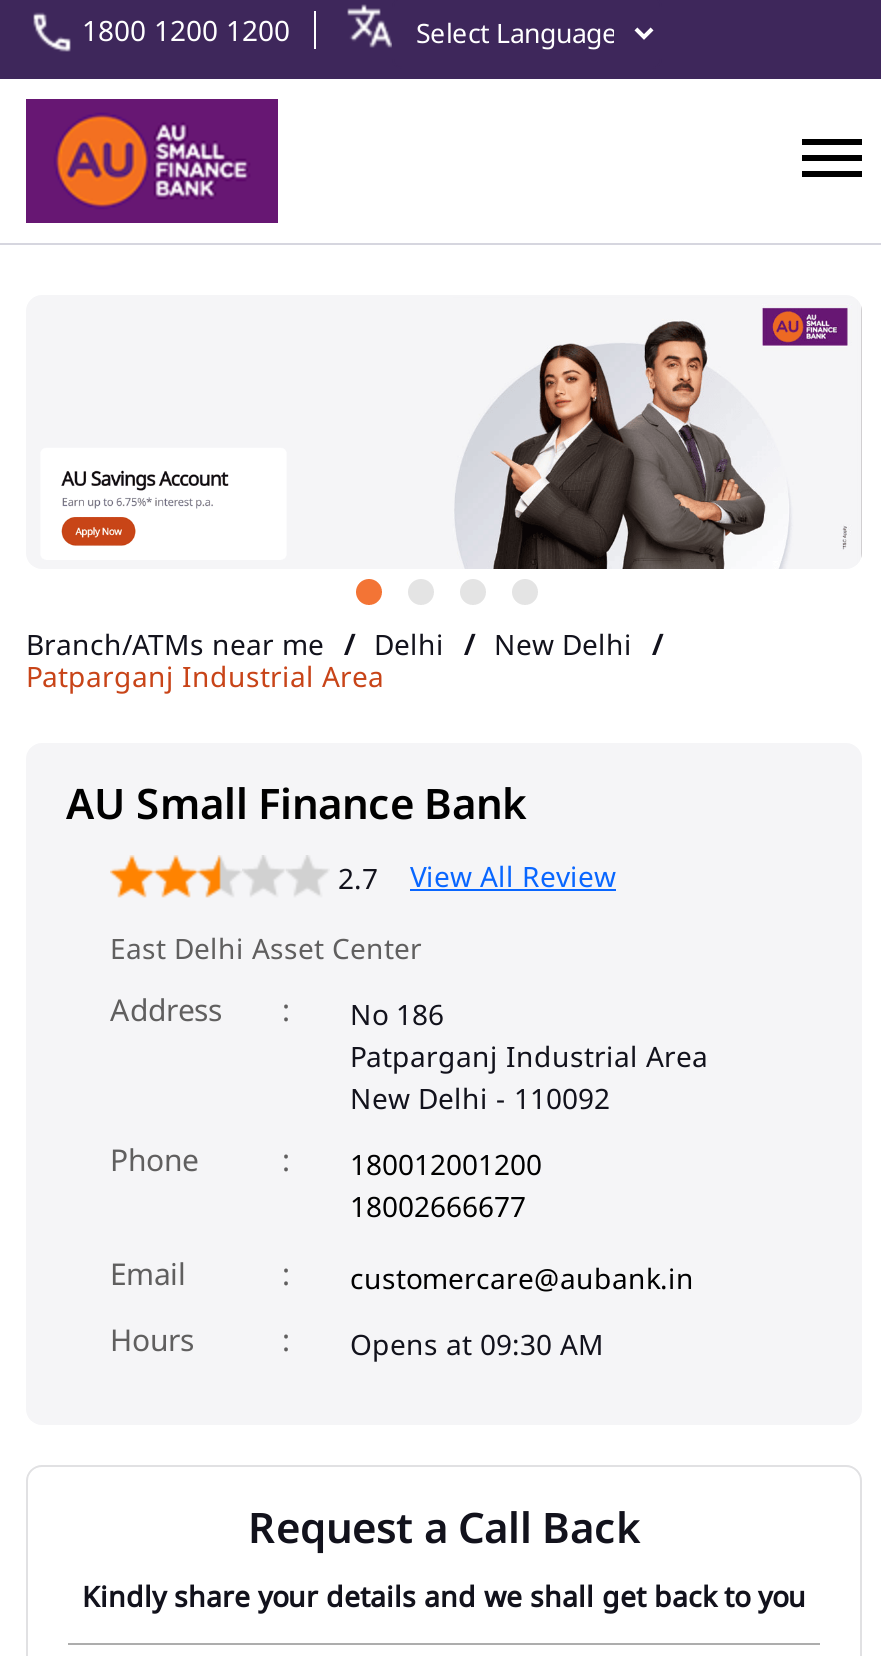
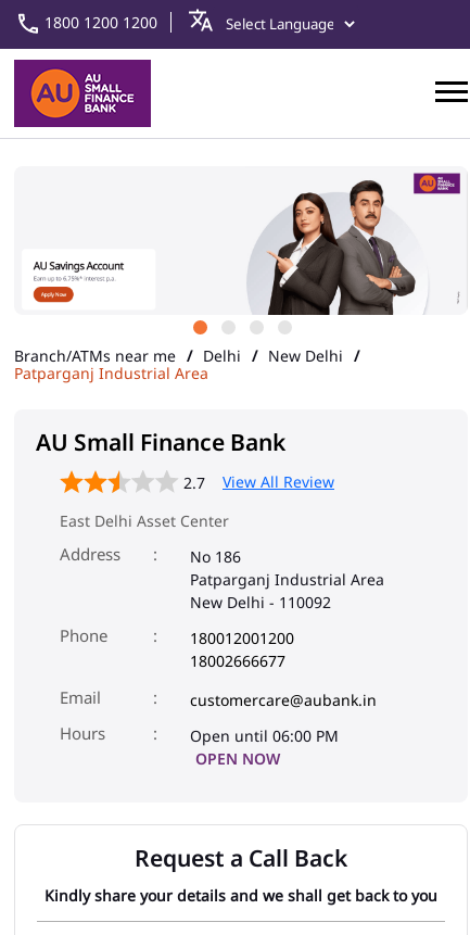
[350,1325,604,1363] Opens at 09:30 AM -> [190,726,339,769] Open until 06:00 PM | OPEN NOW

